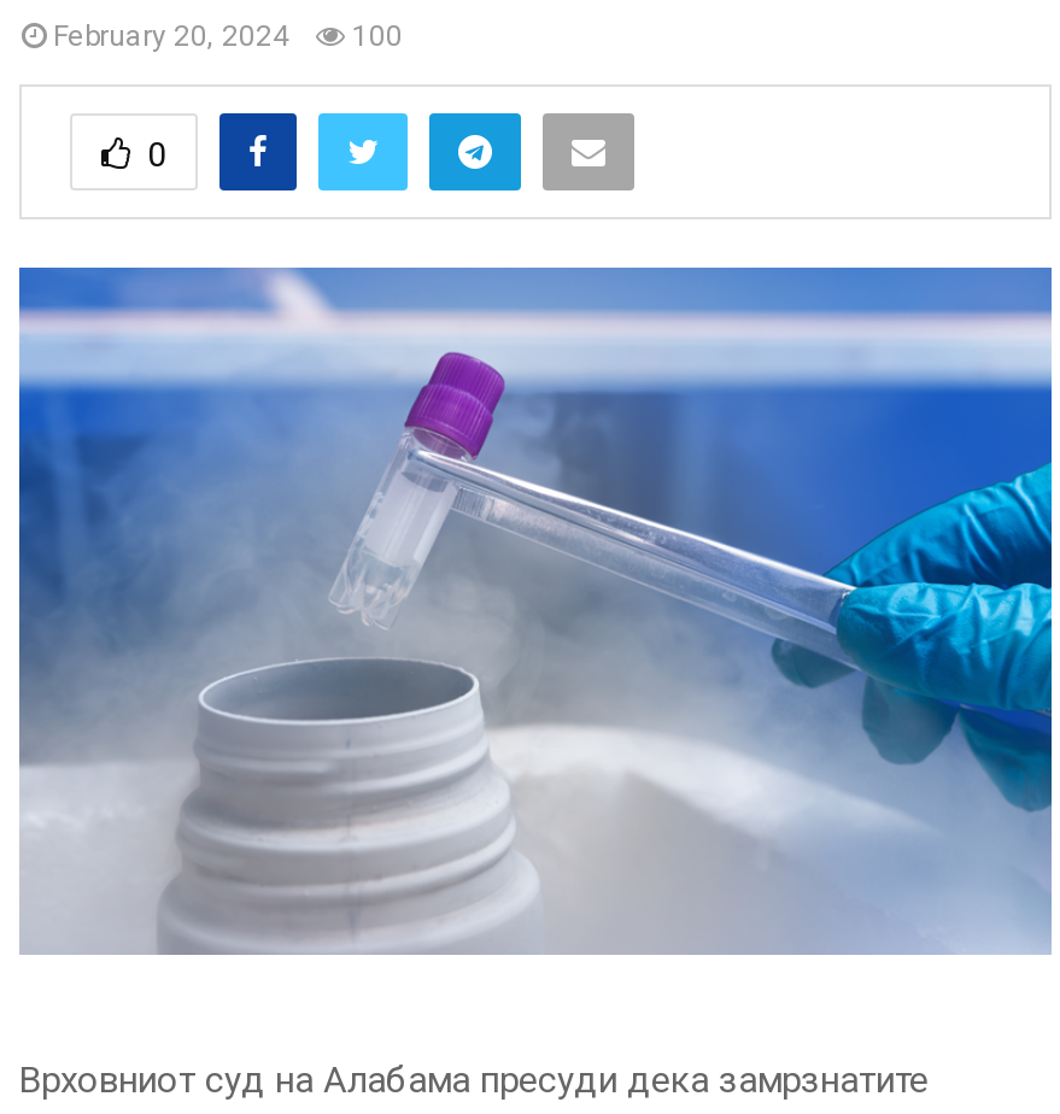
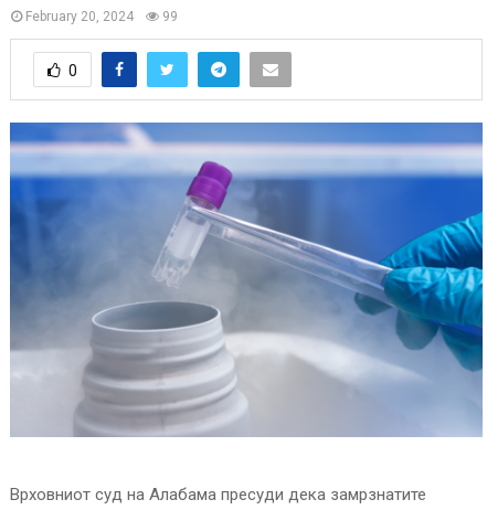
[352,19,403,53] 100 -> [162,9,178,24] 99

